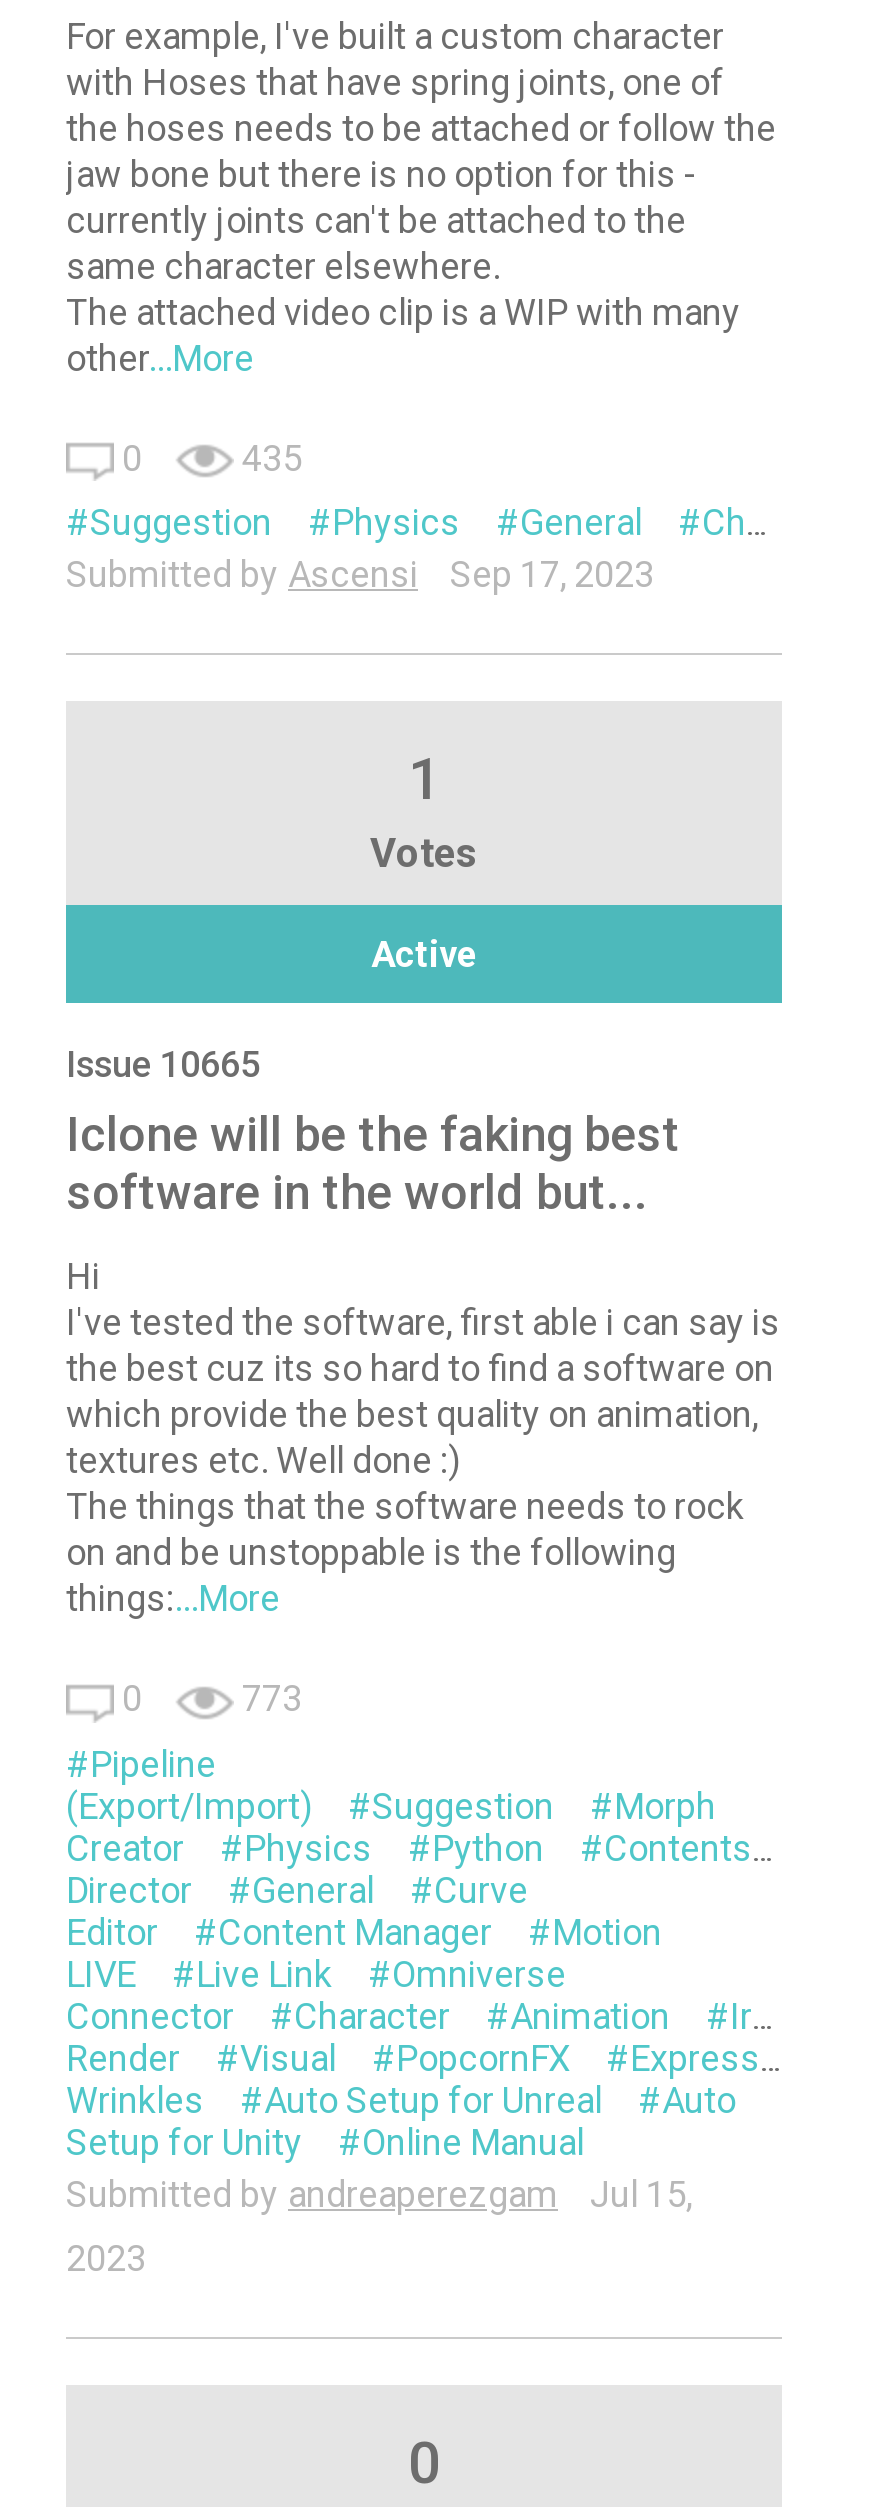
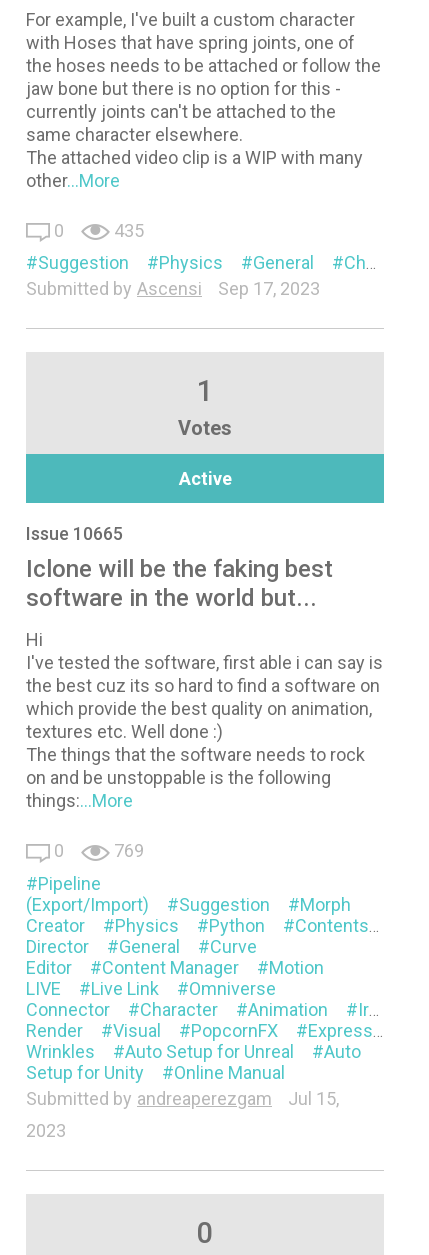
[242,1677,302,1719] 773 -> [114,840,144,861] 769

